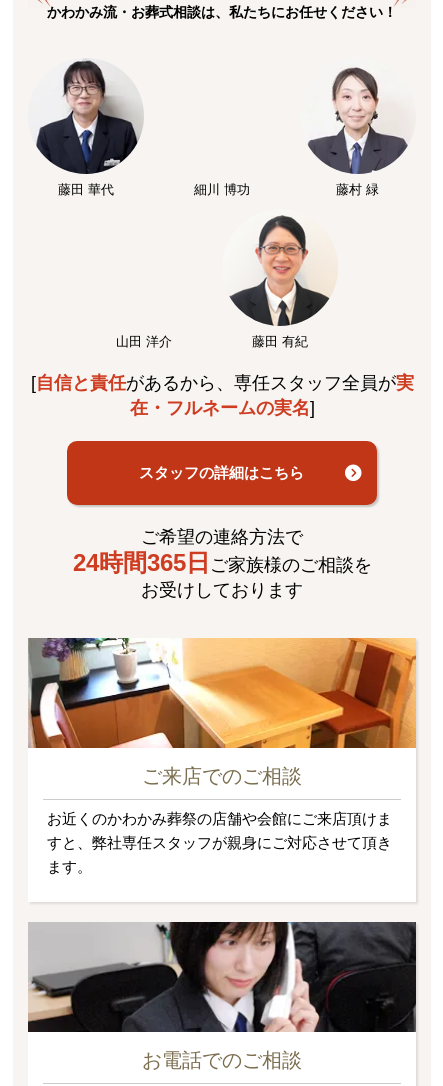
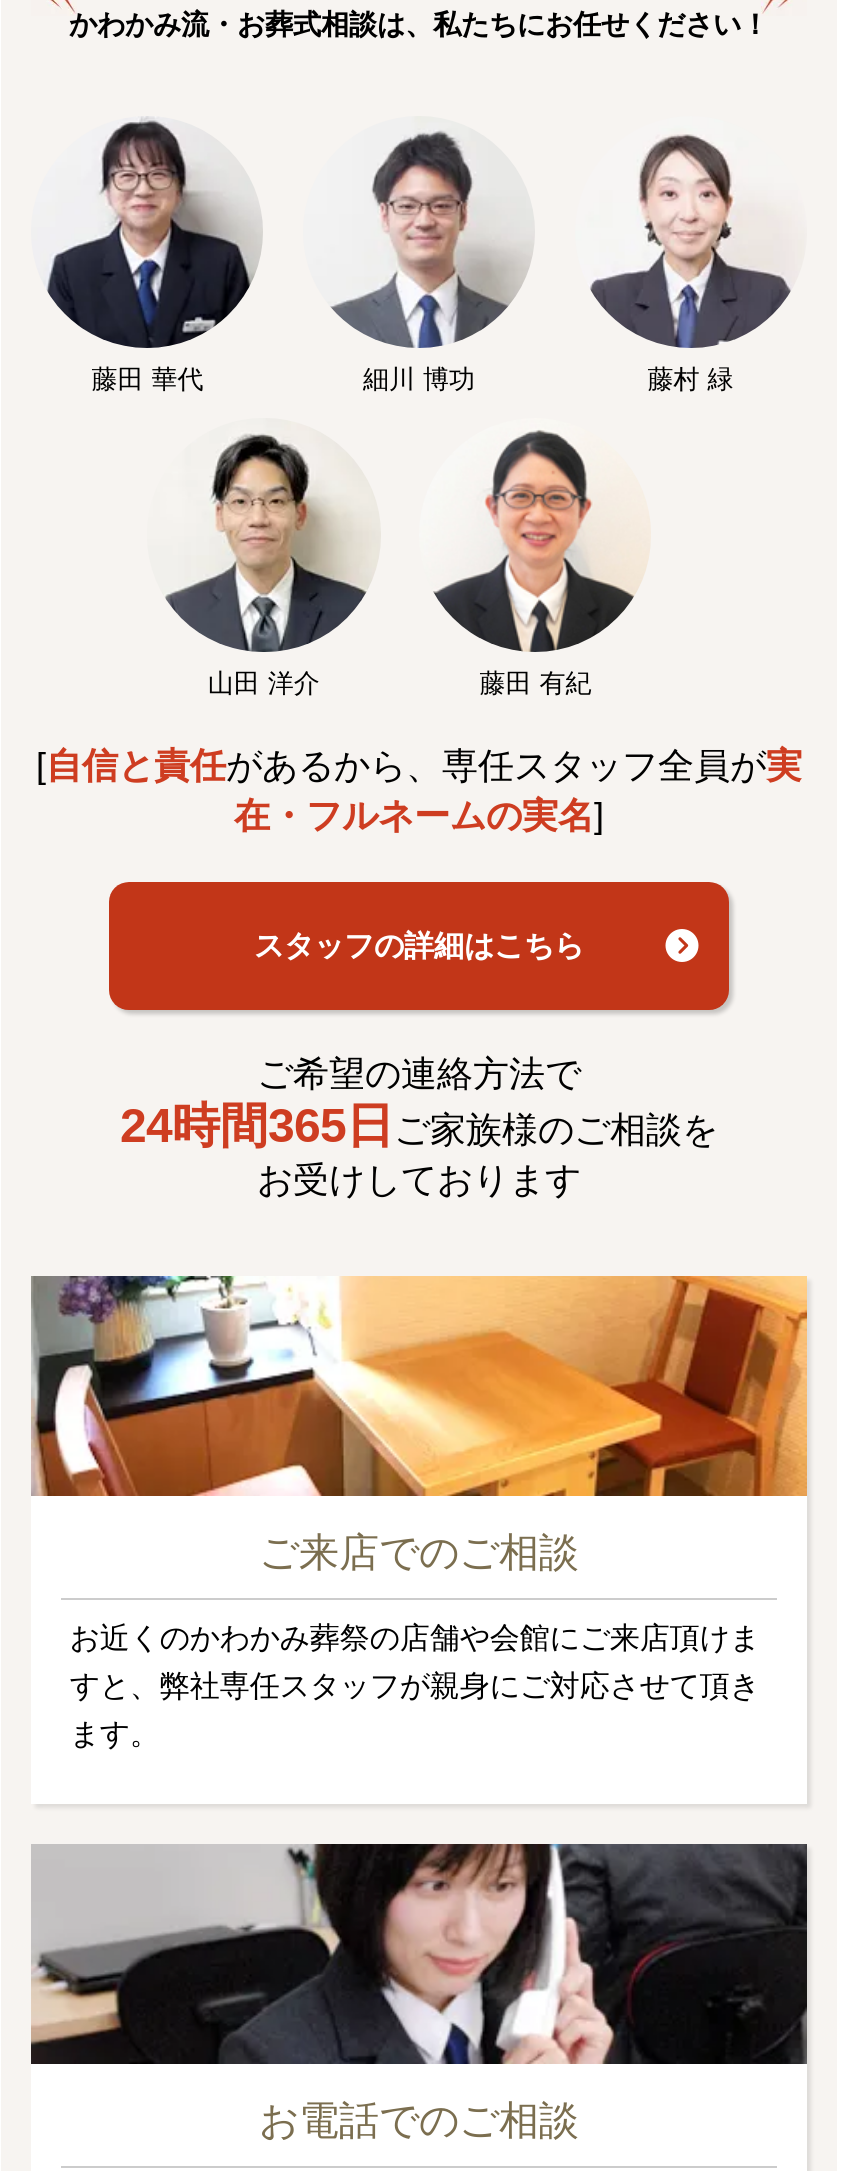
none -> [331,130,529,350] [image]
none -> [165,432,367,654] [image]

